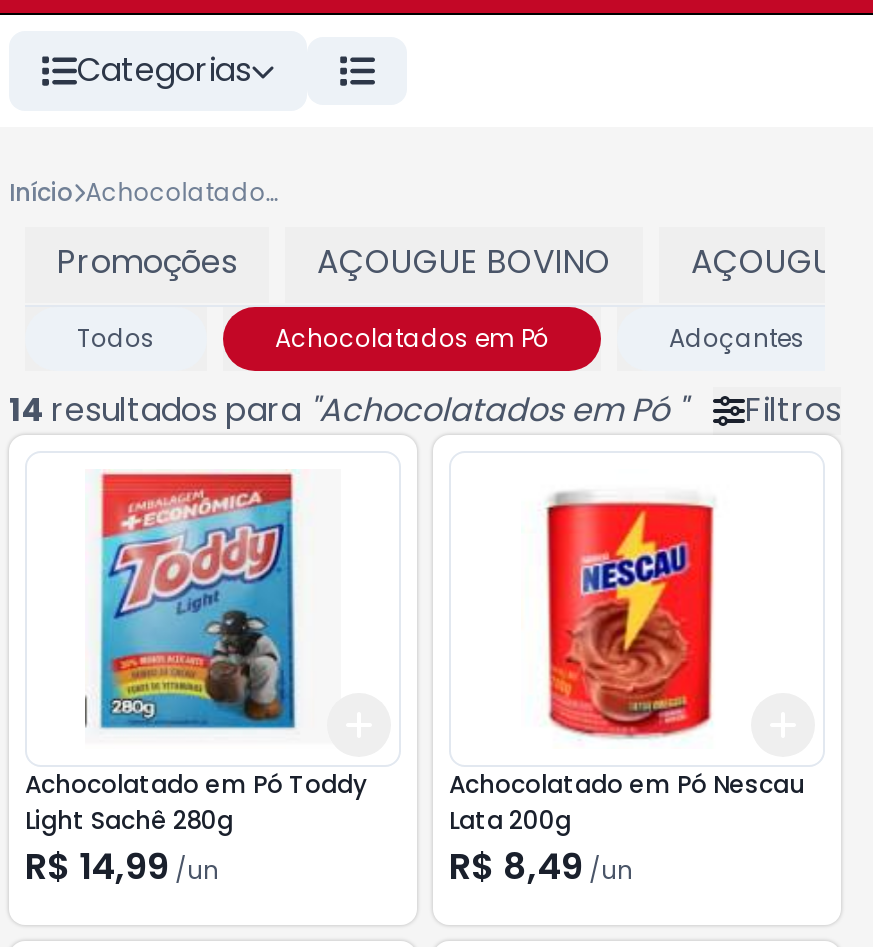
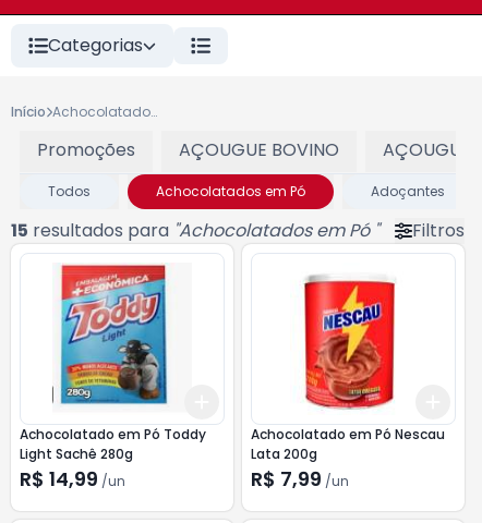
[9,387,687,433] 14 resultados para " Achocolatados em Pó " -> [11,218,379,243] 15 resultados para " Achocolatados em Pó "
[449,841,633,891] R$ 8,49 / un -> [251,465,349,492] R$ 7,99 / un

